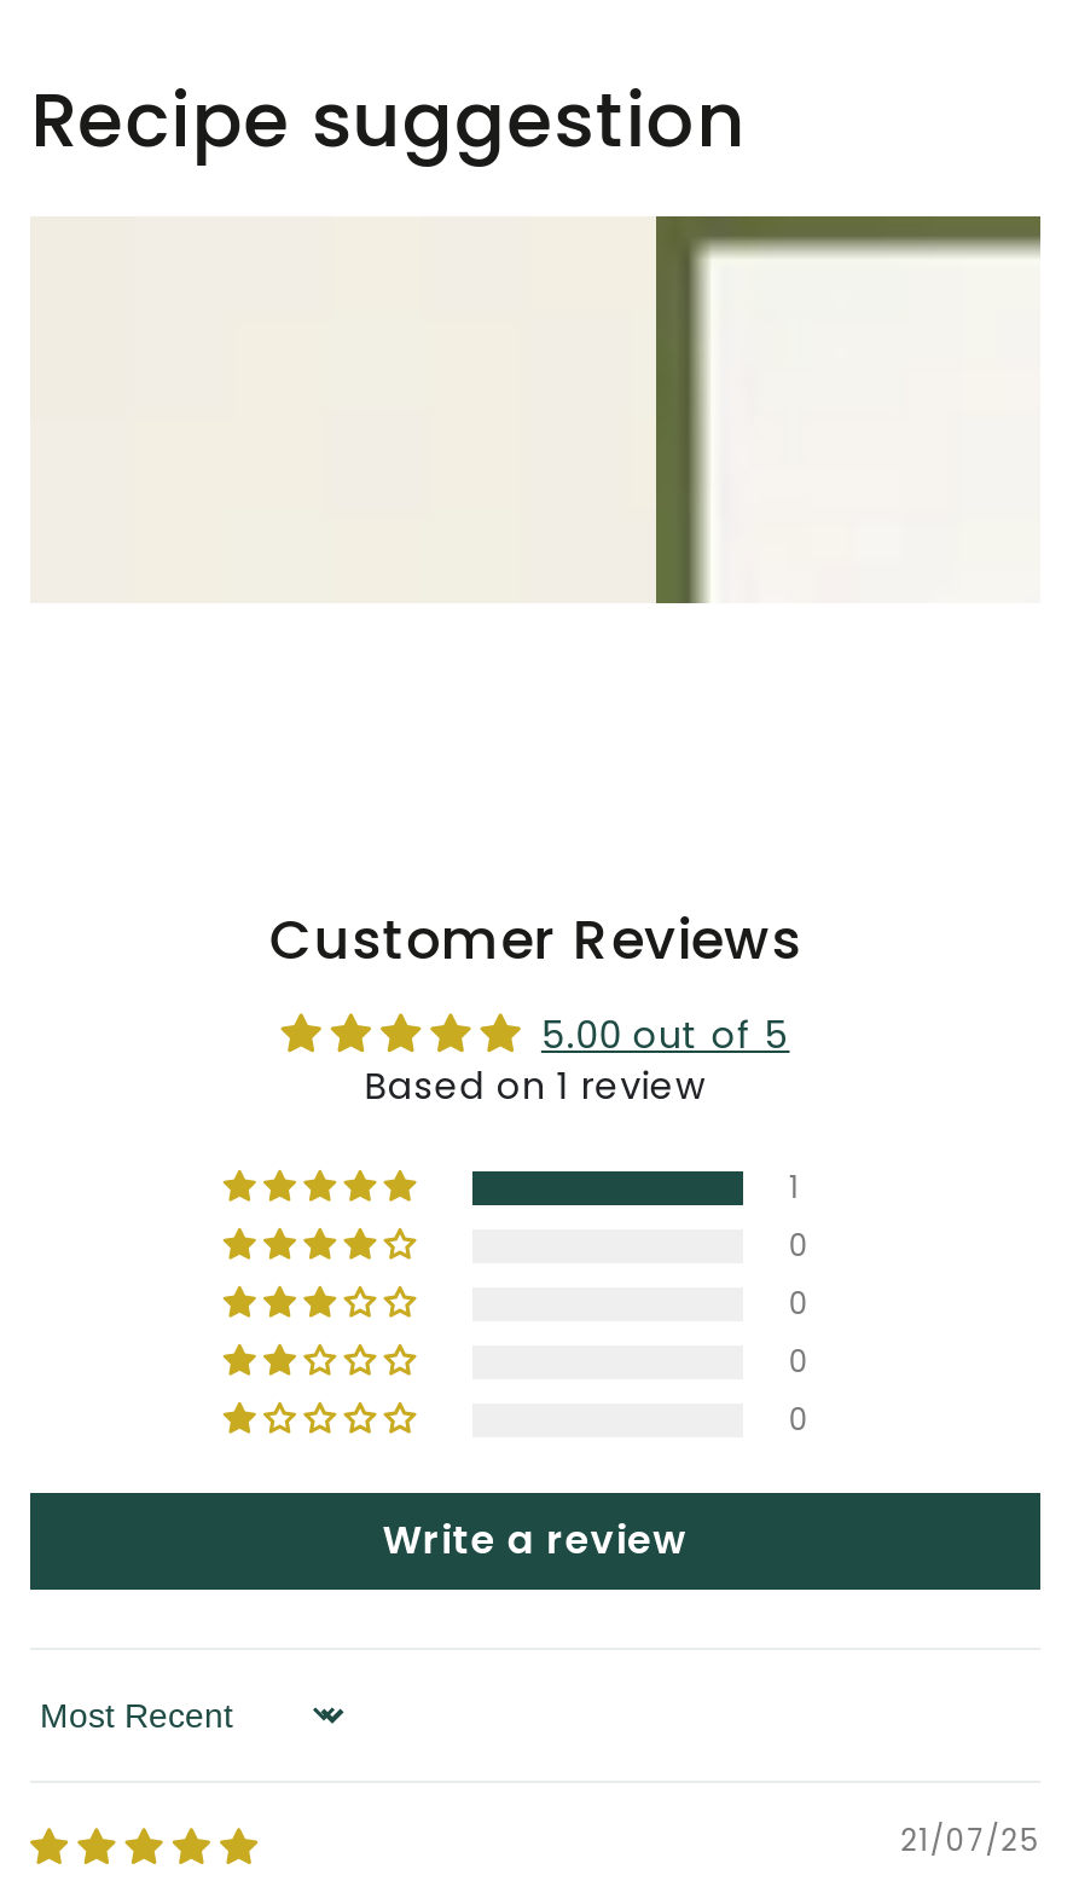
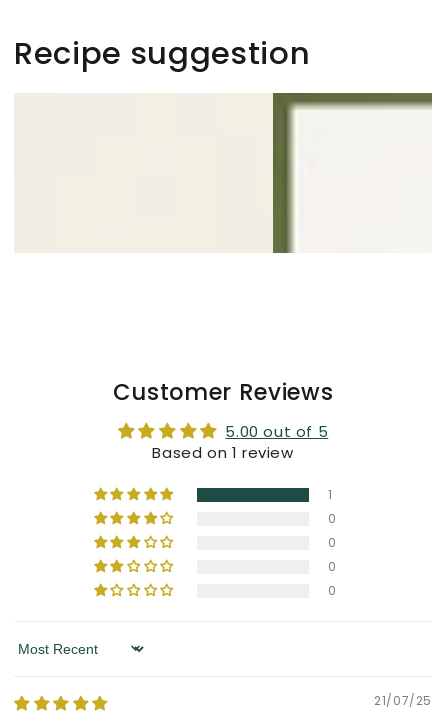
[383,1511,688,1567] Write a review -> none

